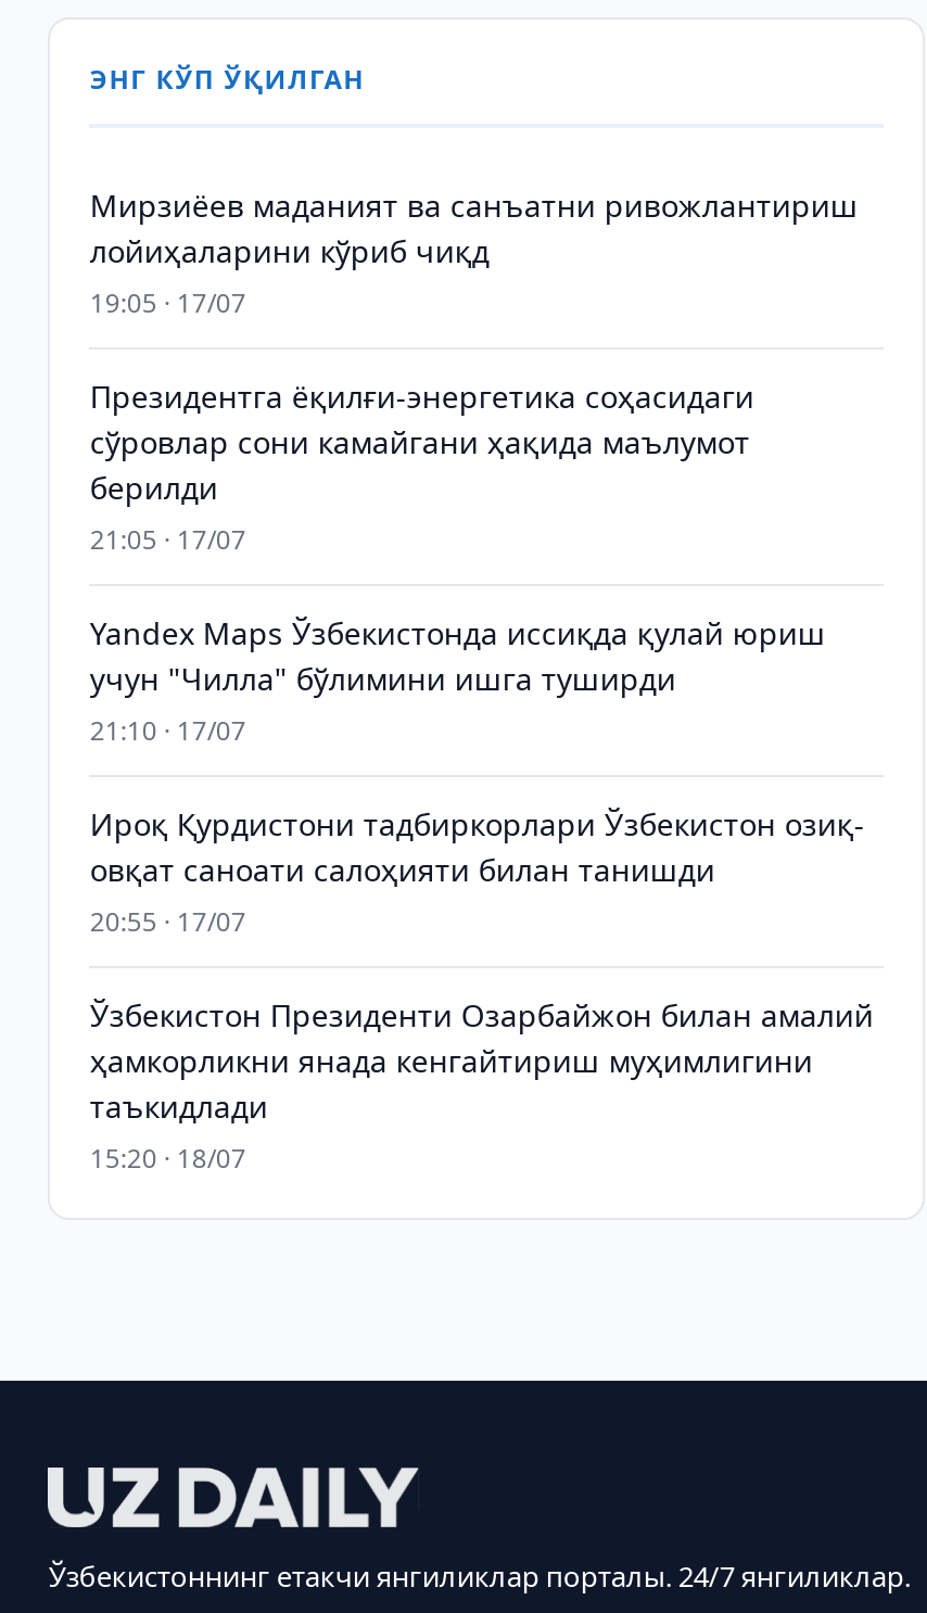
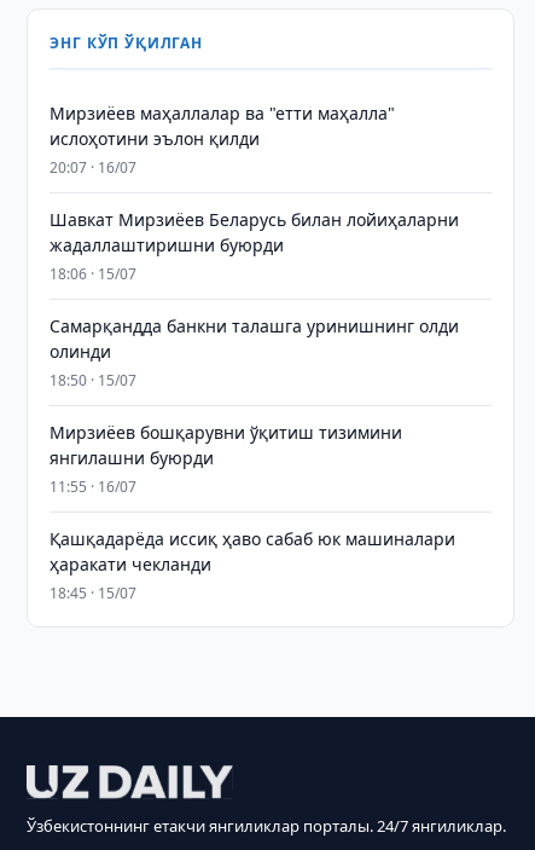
[90,185,858,321] Мирзиёев маданият ва санъатни ривожлантириш | лойиҳаларини кўриб чиқд | 19:05 · 17/07 -> [50,102,395,178] Мирзиёев маҳаллалар ва "етти маҳалла" | ислоҳотини эълон қилди | 20:07 · 16/07
[90,376,754,558] Президентга ёқилғи-энергетика соҳасидаги | сўровлар сони камайгани ҳақида маълумот | берилди | 21:05 · 17/07 -> [50,208,459,284] Шавкат Мирзиёев Беларусь билан лойиҳаларни | жадаллаштиришни буюрди | 18:06 · 15/07
[90,612,826,749] Yandex Maps Ўзбекистонда иссиқда қулай юриш | учун "Чилла" бўлимини ишга туширди | 21:10 · 17/07 -> [50,314,459,391] Самарқандда банкни талашга уринишнинг олди | олинди | 18:50 · 15/07
[90,803,865,940] Ироқ Қурдистони тадбиркорлари Ўзбекистон озиқ- | овқат саноати салоҳияти билан танишди | 20:55 · 17/07 -> [50,421,403,497] Мирзиёев бошқарувни ўқитиш тизимини | янгилашни буюрди | 11:55 · 16/07
[90,994,874,1177] Ўзбекистон Президенти Озарбайжон билан амалий | ҳамкорликни янада кенгайтириш муҳимлигини | таъкидлади | 15:20 · 18/07 -> [50,527,456,603] Қашқадарёда иссиқ ҳаво сабаб юк машиналари | ҳаракати чекланди | 18:45 · 15/07

